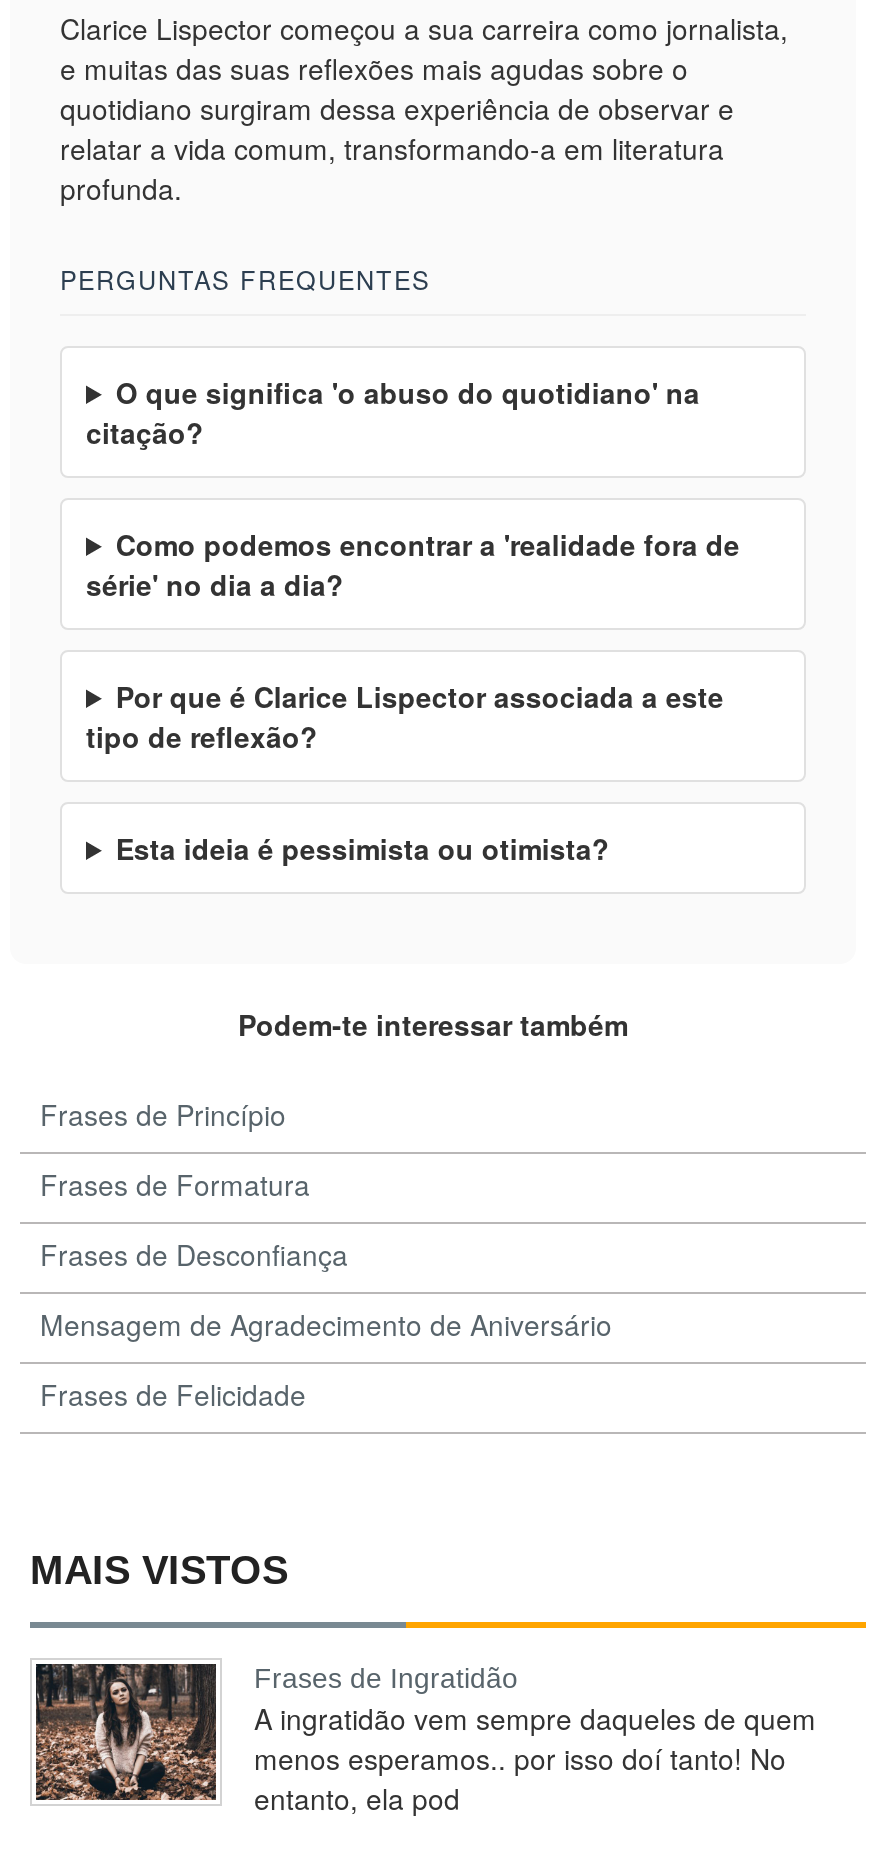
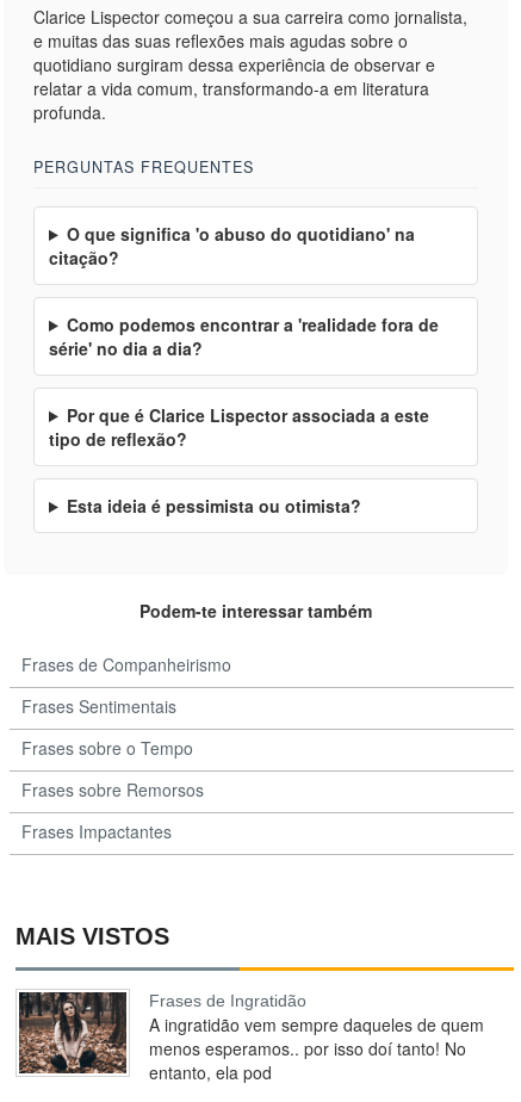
[40,1094,286,1134] Frases de Princípio -> [21,652,231,676] Frases de Companheirismo
[40,1164,310,1204] Frases de Formatura -> [21,694,176,718] Frases Sentimentais
[40,1234,348,1274] Frases de Desconfiança -> [21,736,193,760] Frases sobre o Tempo
[40,1304,612,1344] Mensagem de Agradecimento de Aniversário -> [21,778,204,801] Frases sobre Remorsos
[40,1374,306,1414] Frases de Felicidade -> [21,819,172,843] Frases Impactantes

